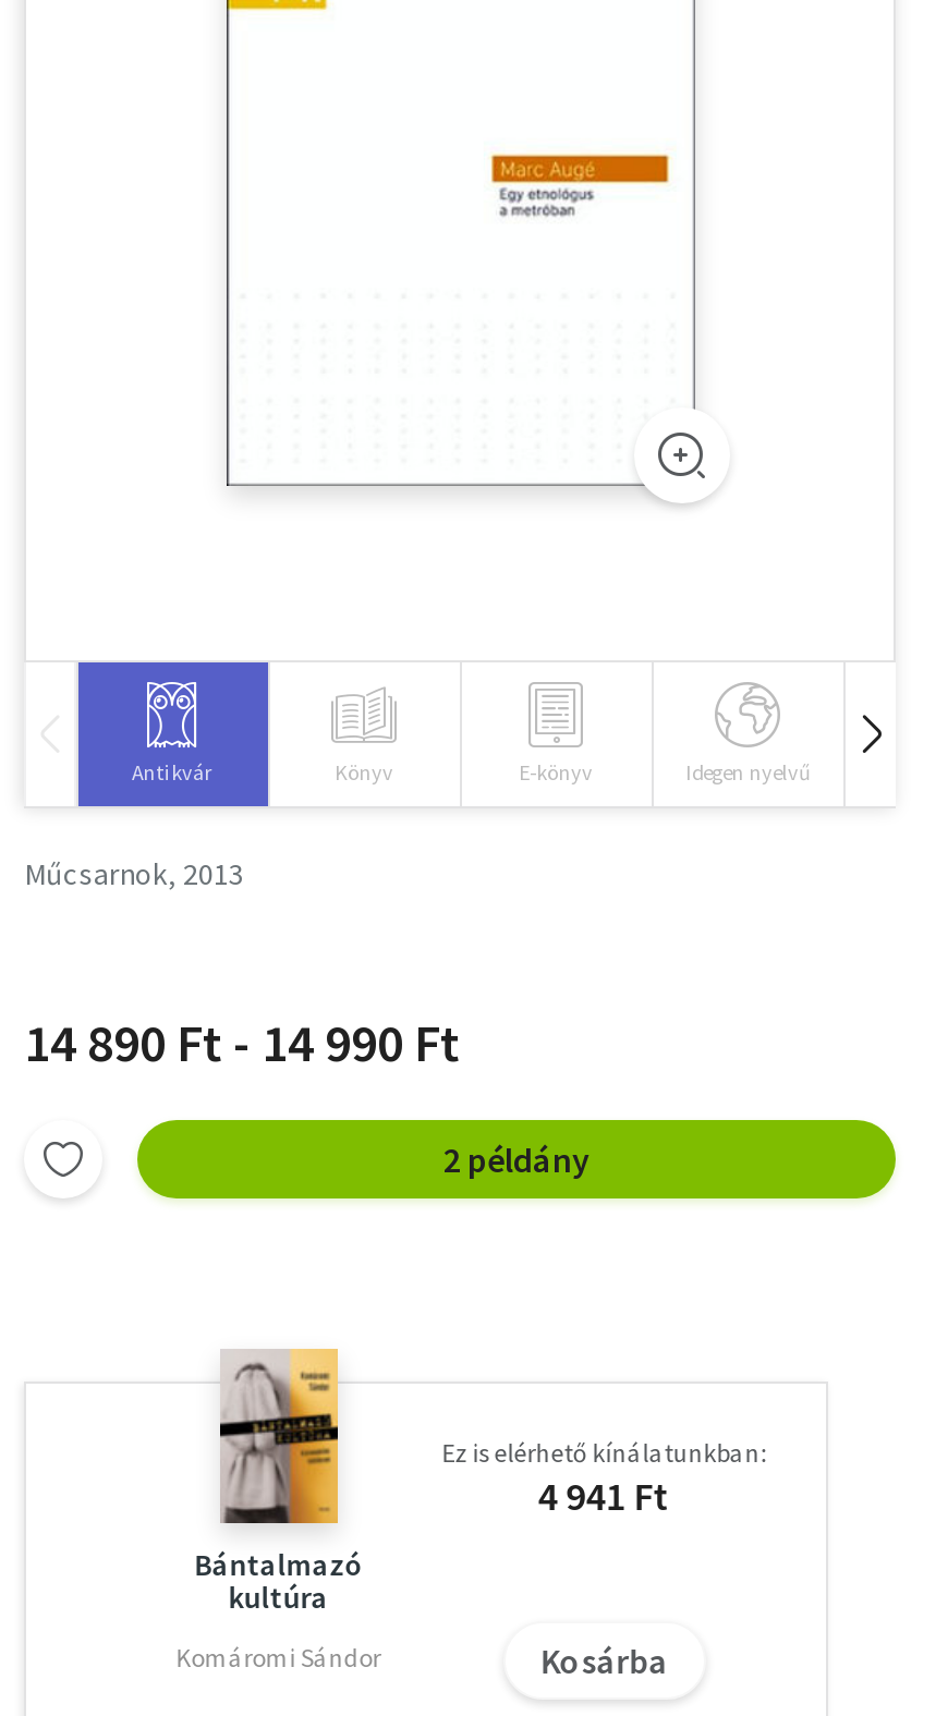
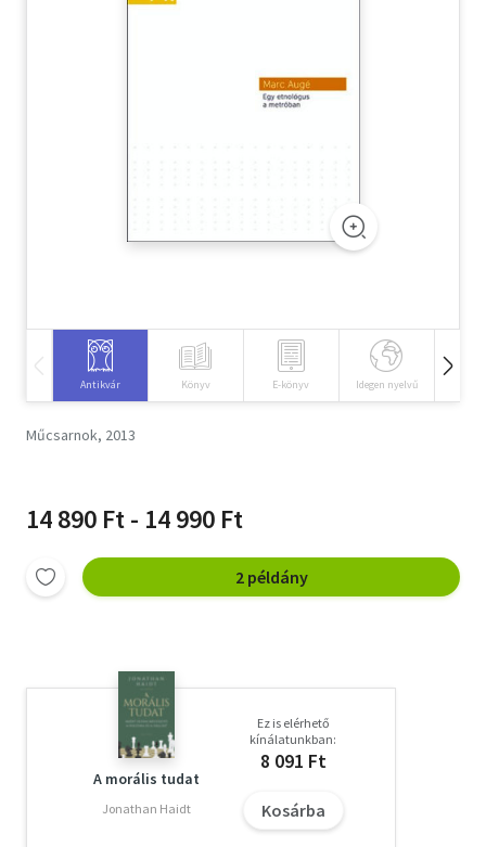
[195,1347,362,1617] [image] | Bántalmazó | kultúra -> [93,670,200,789] [image] | A morális tudat
[442,1436,767,1521] Ez is elérhető kínálatunkban: | 4 941 Ft -> [250,715,337,773] Ez is elérhető | kínálatunkban: | 8 091 Ft
[176,1641,381,1674] Komáromi Sándor -> [102,800,191,817] Jonathan Haidt

